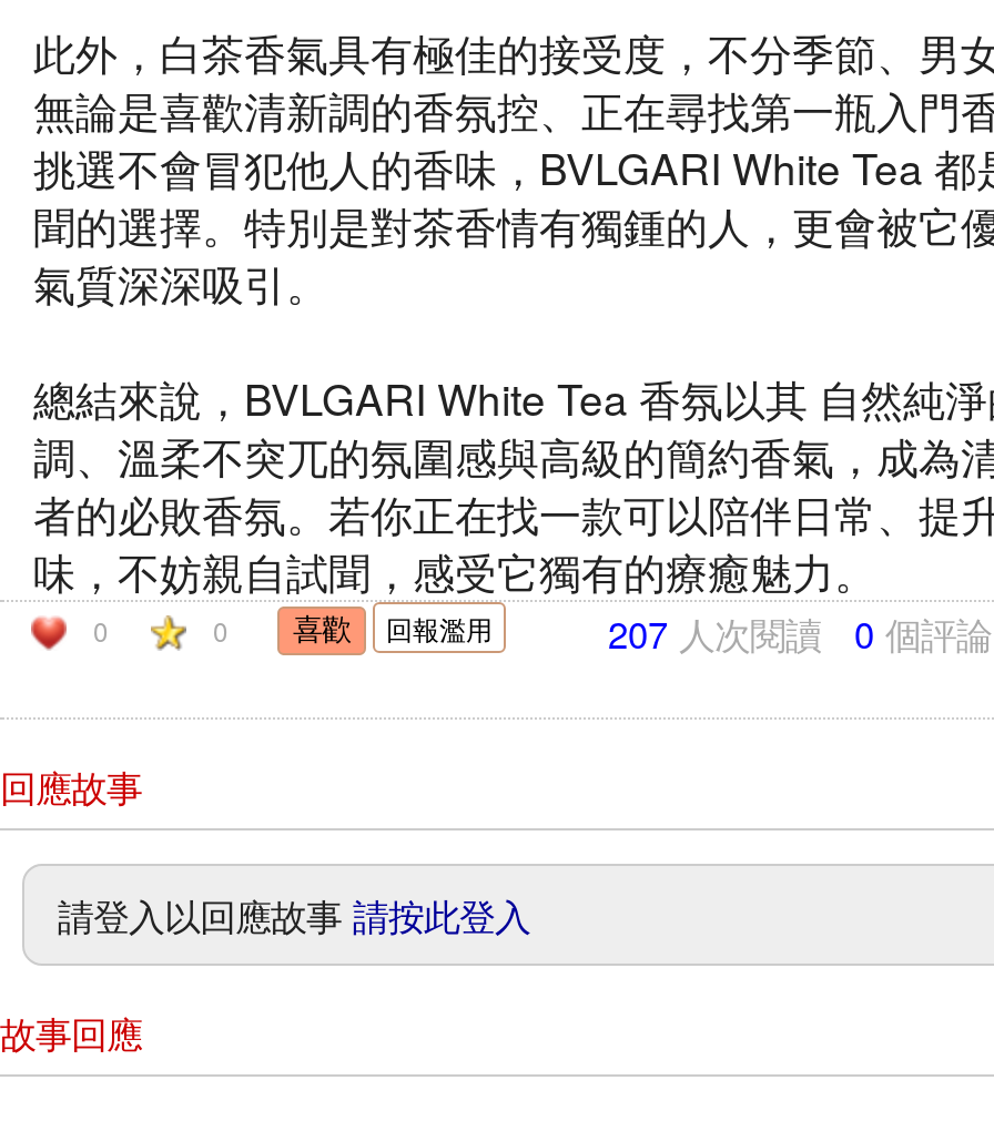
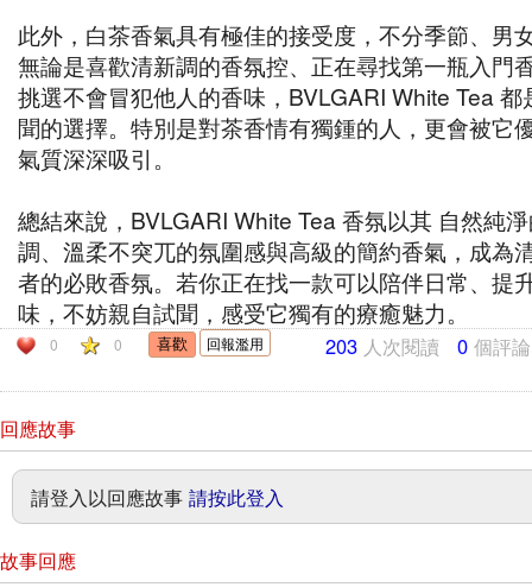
[608,607,992,660] 207人次閱讀 0個評論 -> [325,332,531,360] 203人次閱讀 0個評論

